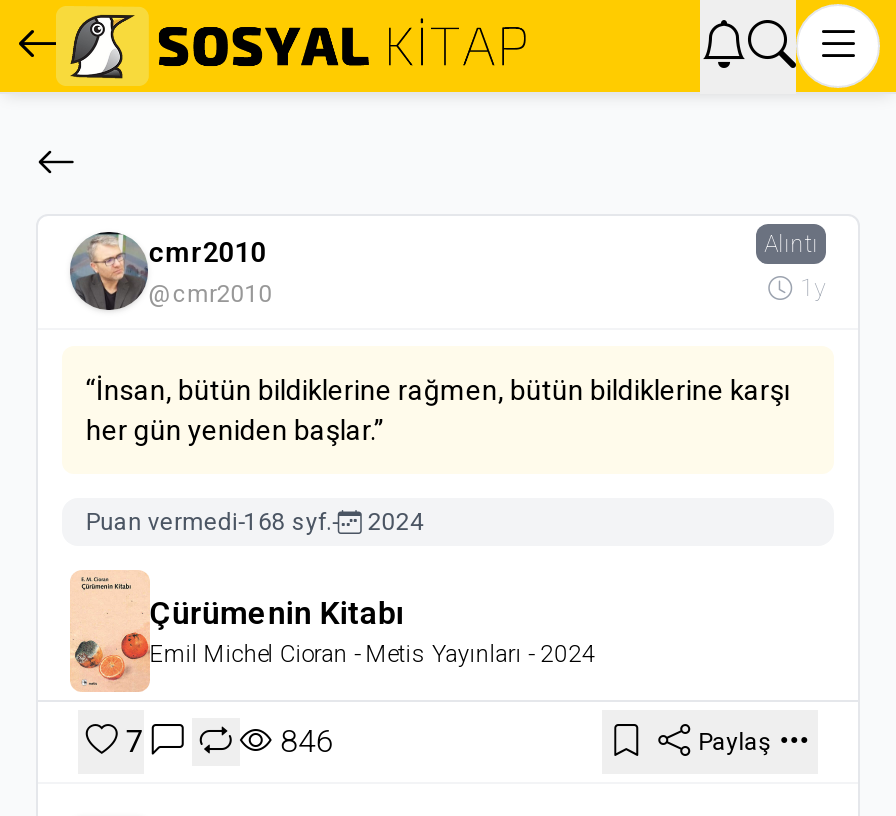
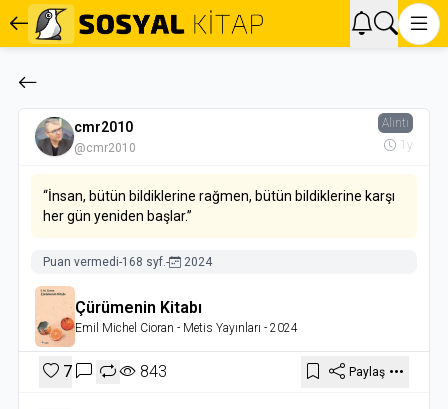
[272,722,334,760] 846 -> [136,362,167,381] 843

